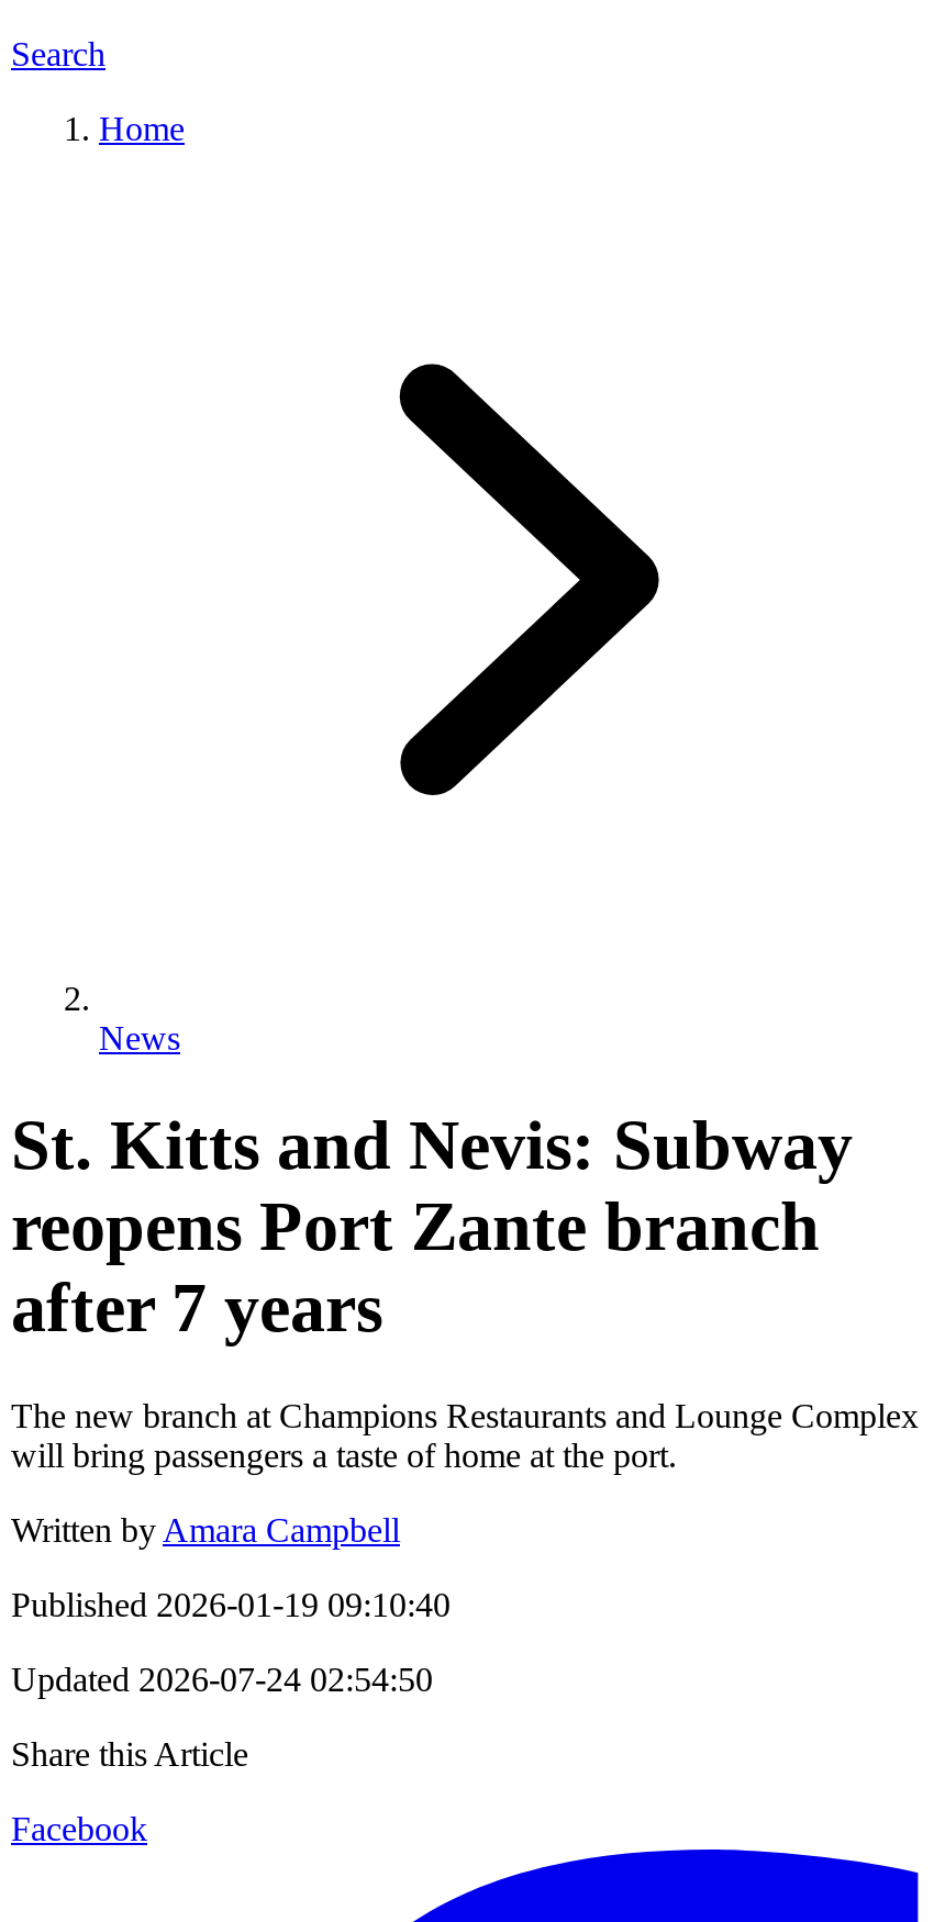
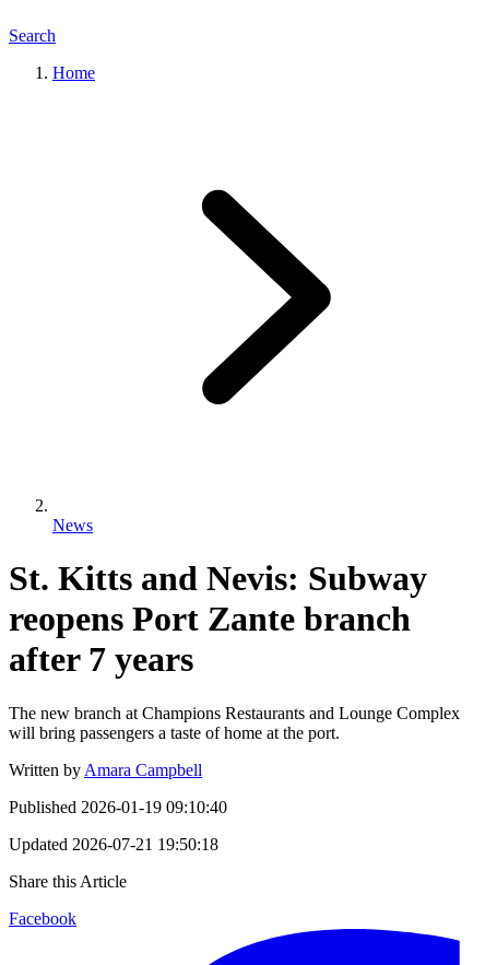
[11,1660,433,1698] Updated 2026-07-24 02:54:50 -> [9,835,218,853] Updated 2026-07-21 19:50:18

